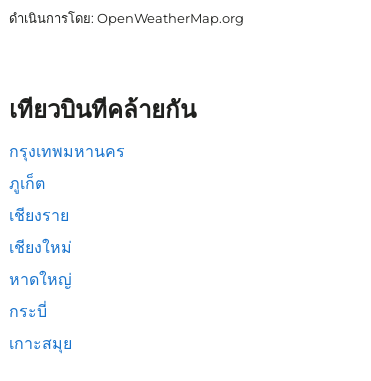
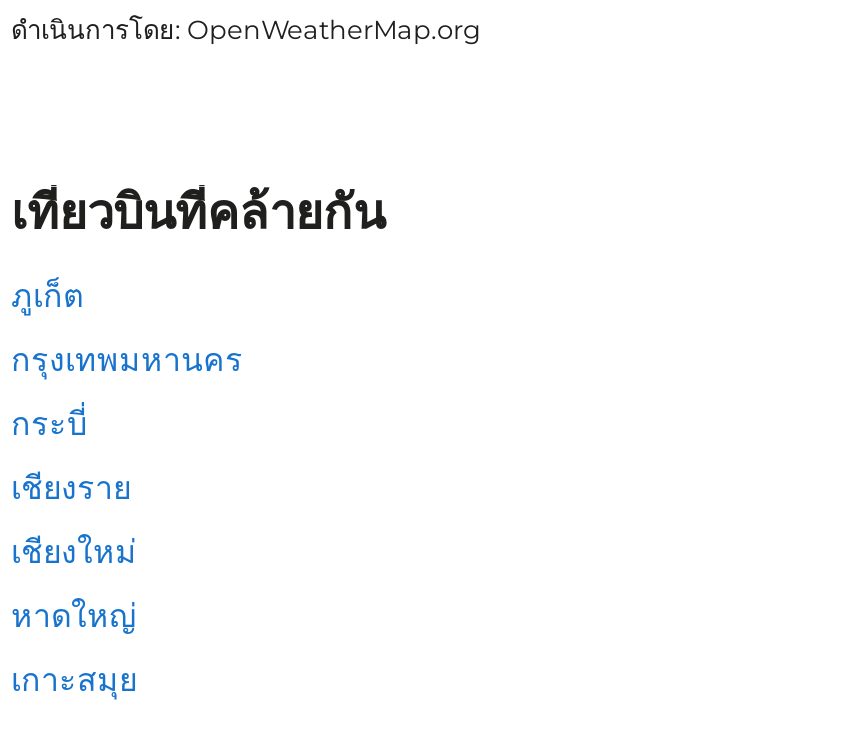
moved [9,142,125,161] -> [11,341,243,379]: กรุงเทพมหานคร
moved [9,174,45,193] -> [11,277,83,315]: ภูเก็ต
moved [9,206,72,289] -> [11,469,137,635]: เชียงราย | เชียงใหม่ | หาดใหญ่
moved [9,302,47,321] -> [11,405,87,443]: กระบี่

